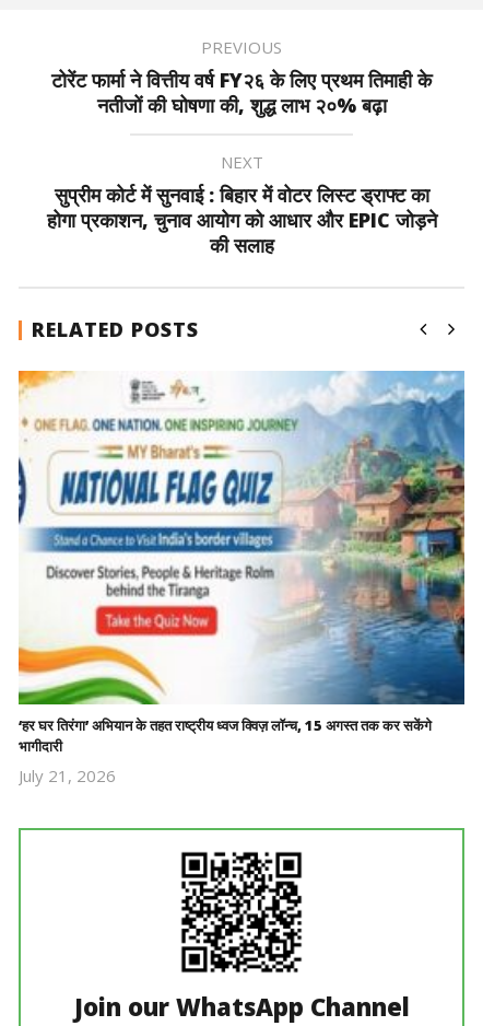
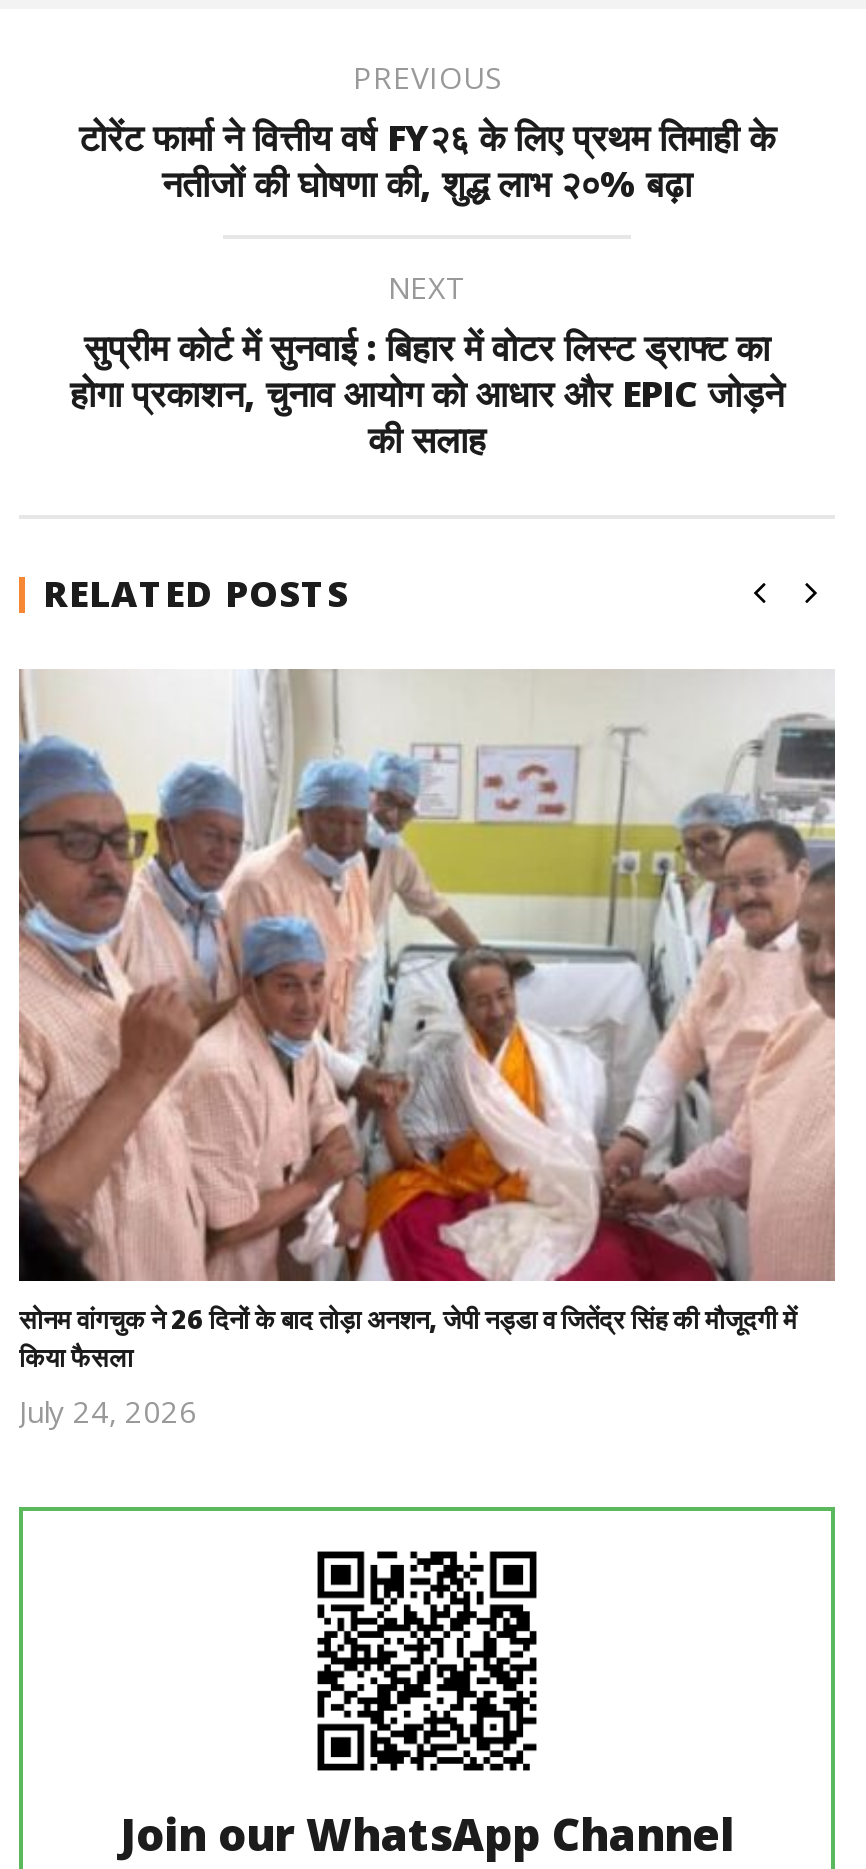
[17,370,466,786] [image] | ‘हर घर तिरंगा’ अभियान के तहत राष्ट्रीय ध्वज क्विज़ लॉन्च, 15 अगस्त तक कर सकेंगे | भागीदारी | July 21, 2026 -> [17,667,837,1431] [image] | सोनम वांगचुक ने 26 दिनों के बाद तोड़ा अनशन, जेपी नड्डा व जितेंद्र सिंह की मौजूदगी में | किया फैसला | July 24, 2026

